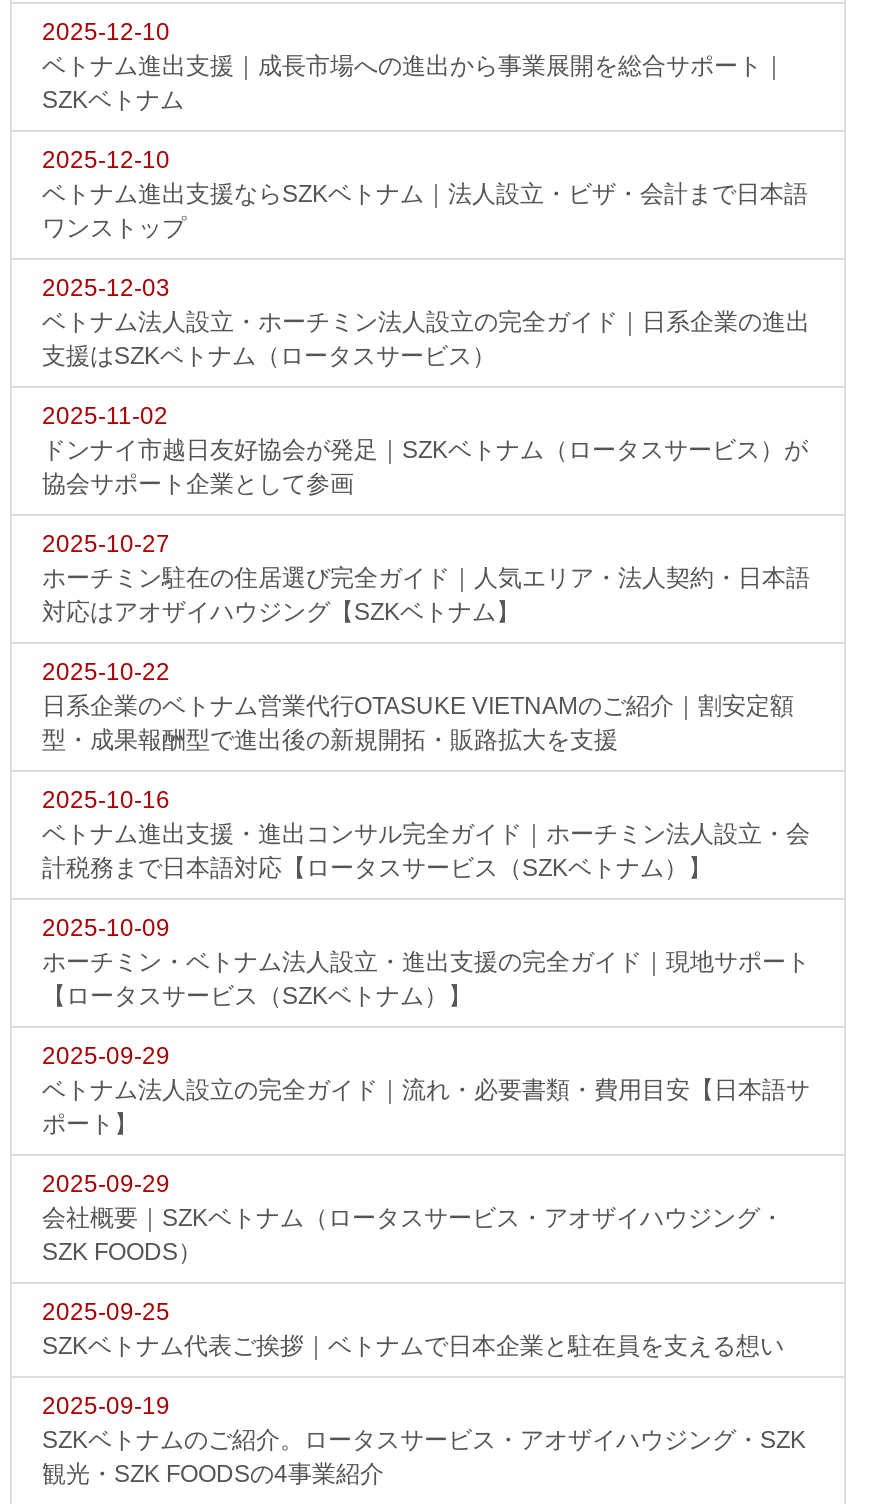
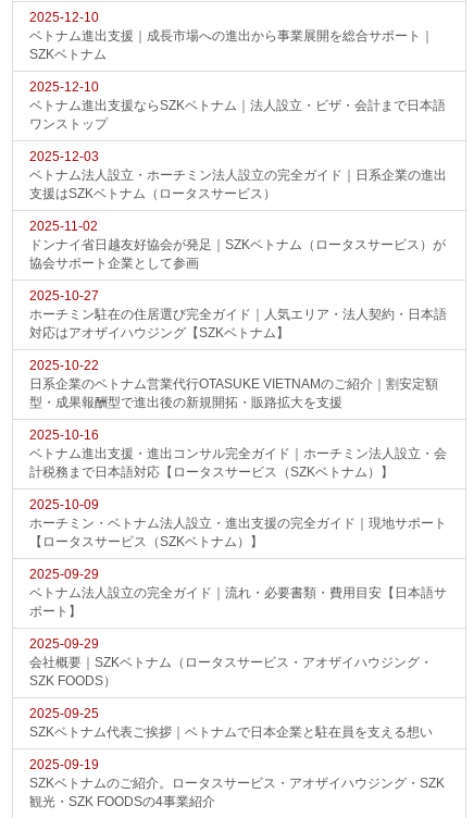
[42,436,808,464] ドンナイ市越日友好協会が発足｜SZKベトナム（ロータスサービス）が -> [29,237,446,252] ドンナイ省日越友好協会が発足｜SZKベトナム（ロータスサービス）が

